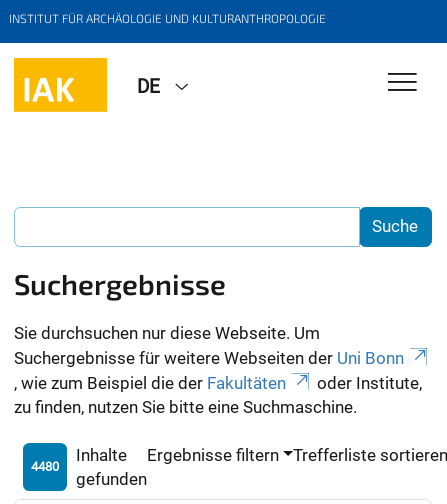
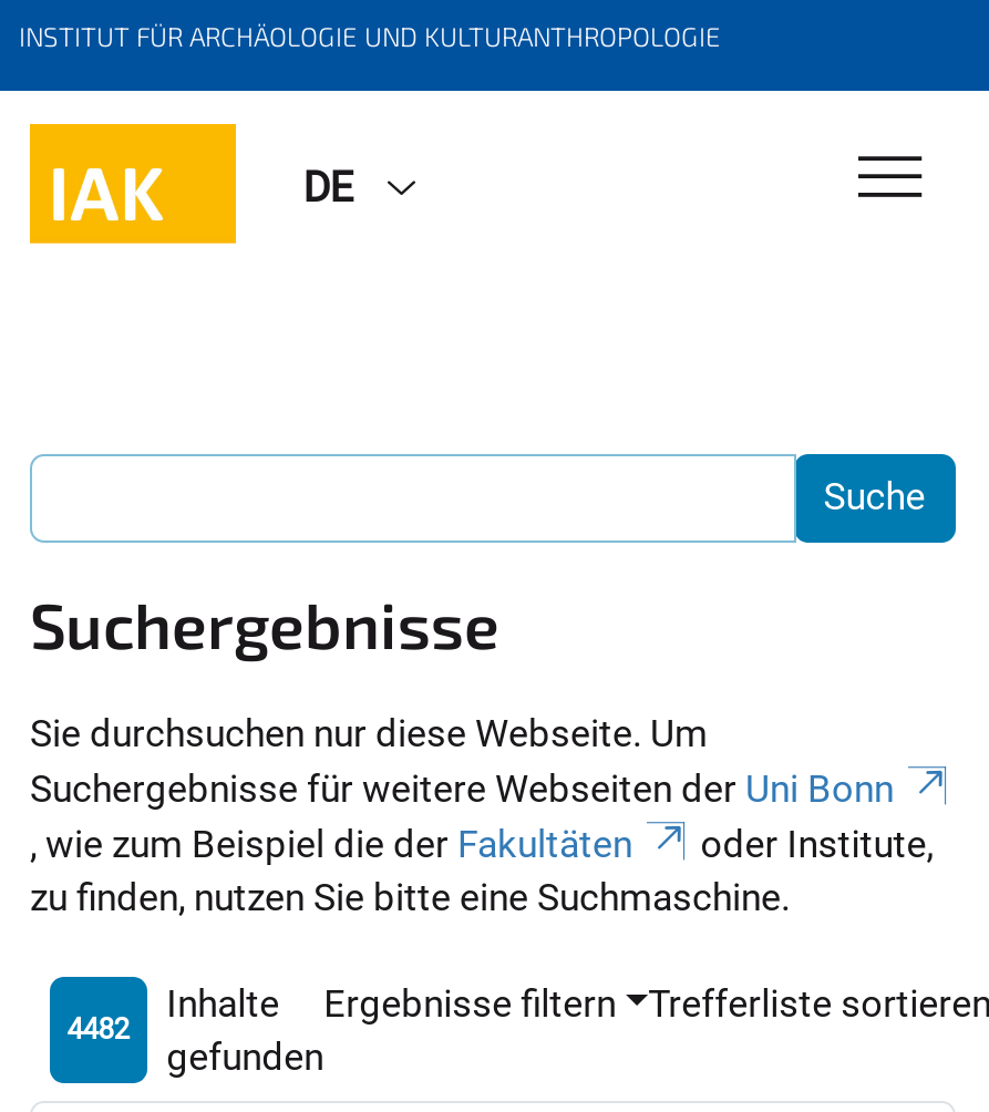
[31,459,59,474] 4480 -> [67,1012,129,1045] 4482

